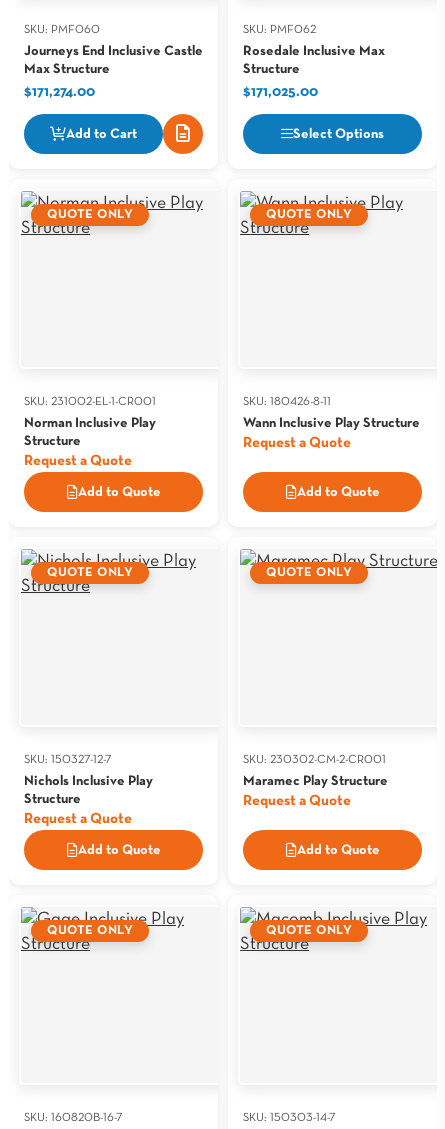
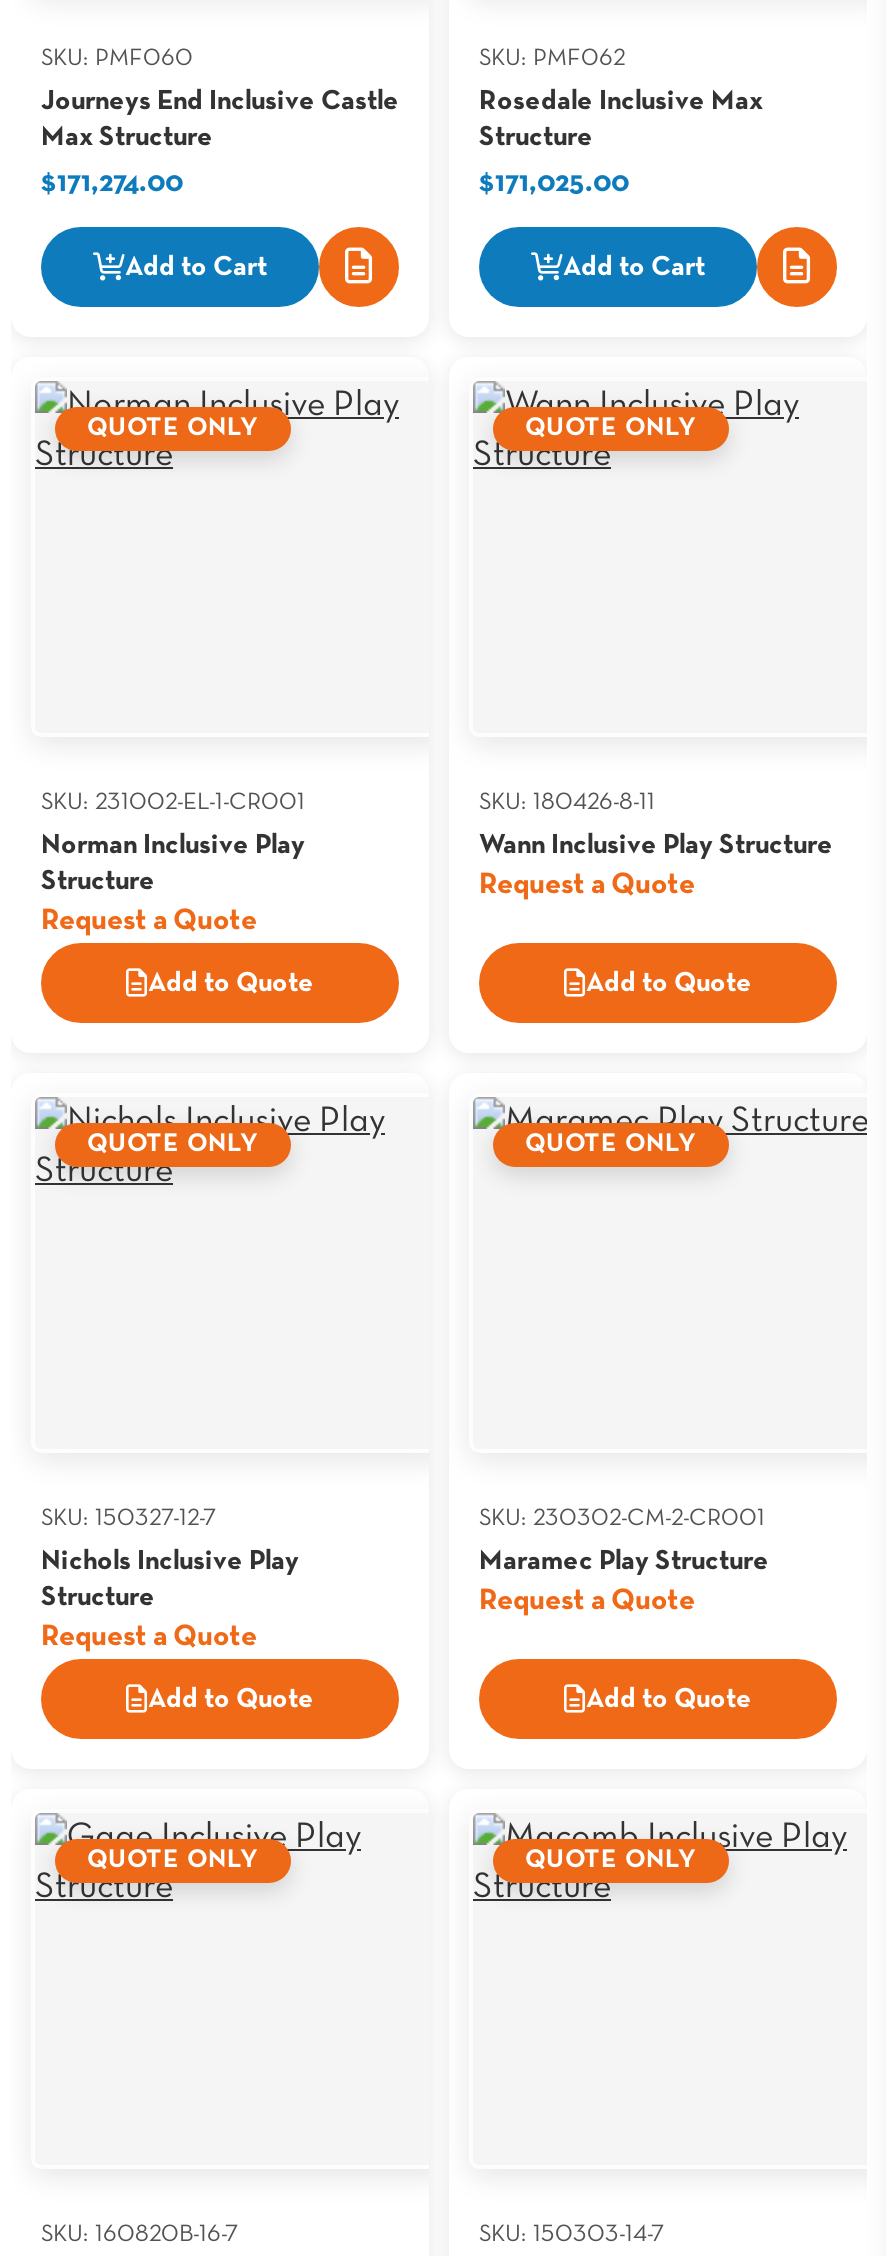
[293,113,423,155] [image] | Select Options -> [563,225,839,309] [image] | Add to Cart

